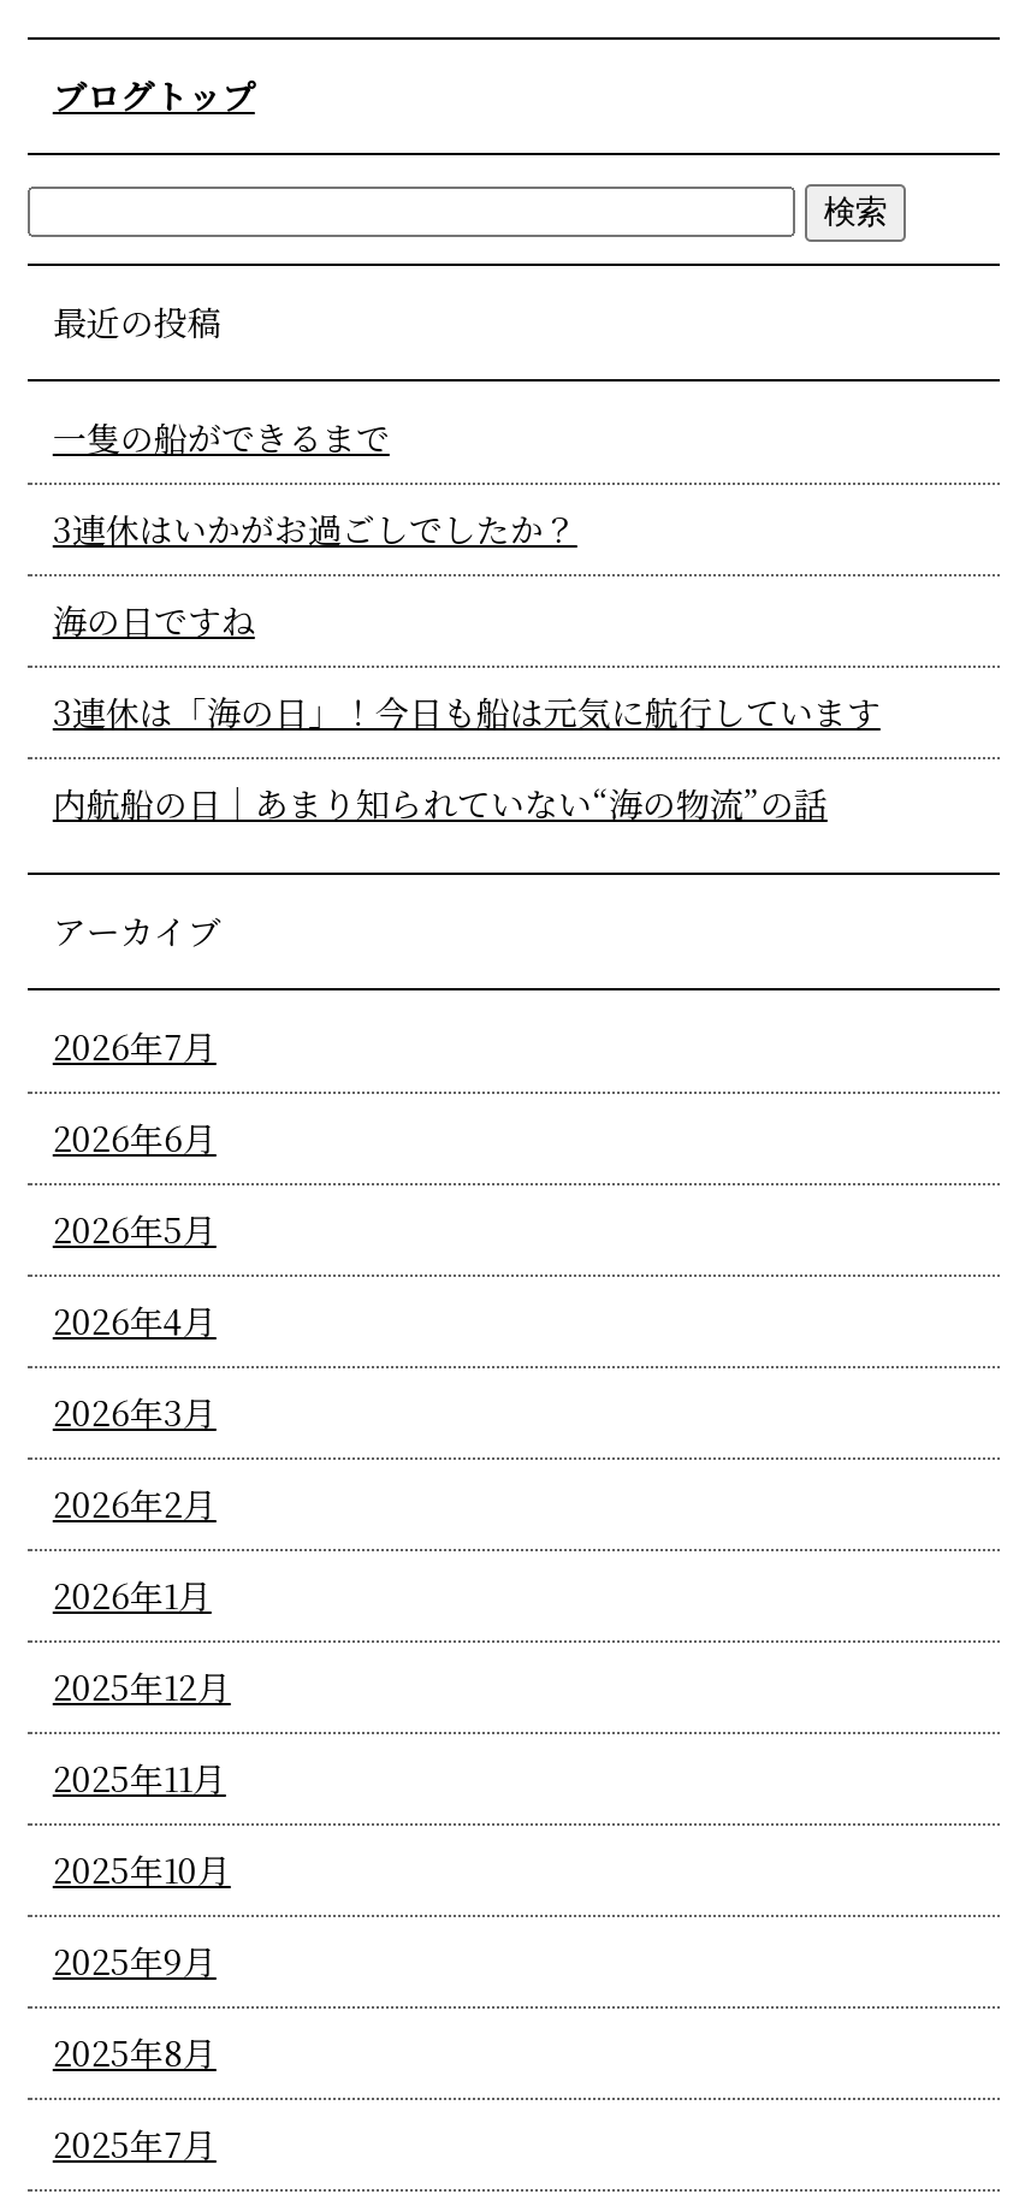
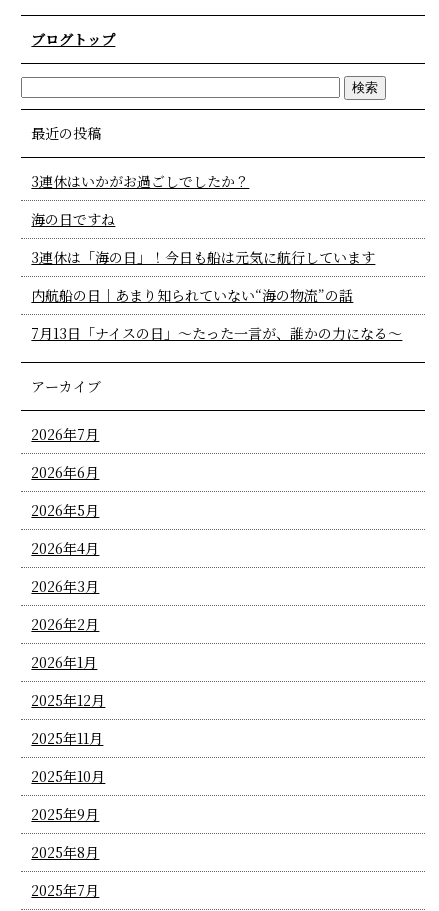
[53,413,390,461] 一隻の船ができるまで -> none
moved [53,504,880,827] -> [31,171,375,305]: 3連休はいかがお過ごしでしたか？ | 海の日ですね | 3連休は「海の日」！今日も船は元気に航行しています | 内航船の日｜あまり知られていない“海の物流”の話
none -> [31,323,402,343] 7月13日「ナイスの日」～たった一言が、誰かの力になる～

